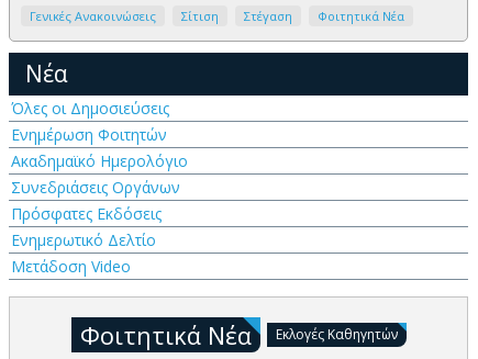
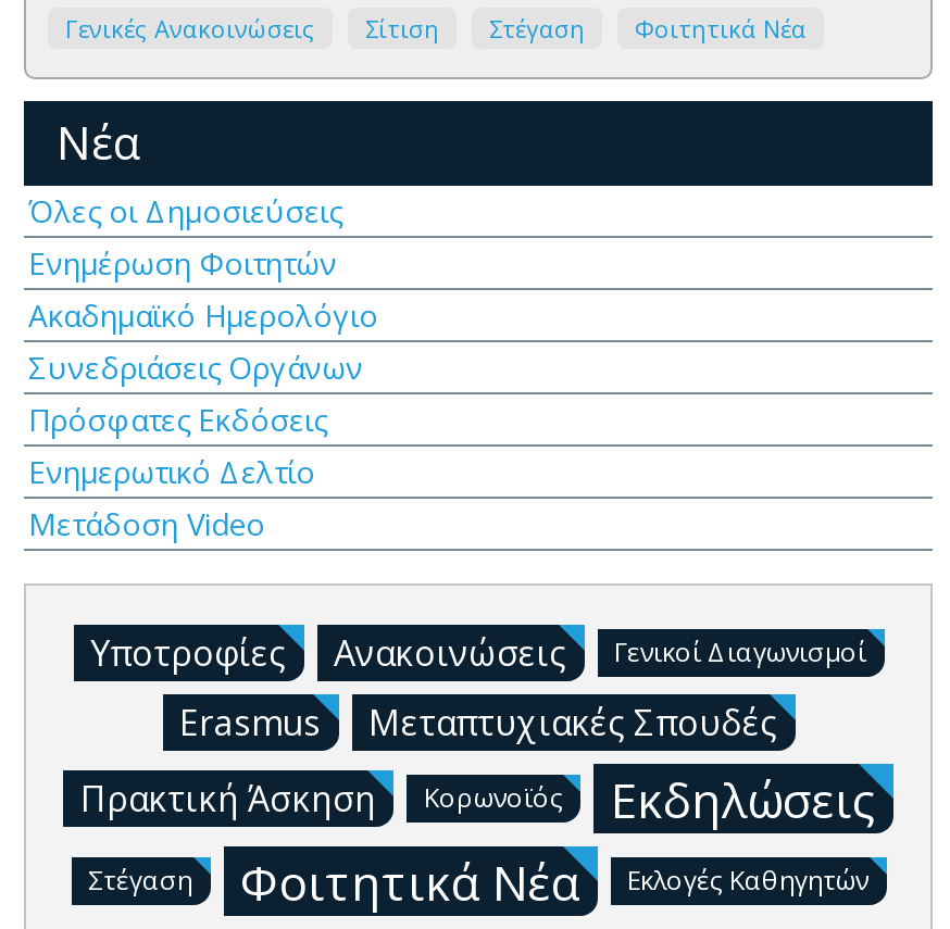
none -> [80,630,876,899] Υποτροφίες | Ανακοινώσεις | Γενικοί Διαγωνισμοί | Erasmus | Μεταπτυχιακές Σπουδές | Πρακτική Άσκηση | Κορωνοϊός | Εκδηλώσεις | Στέγαση

